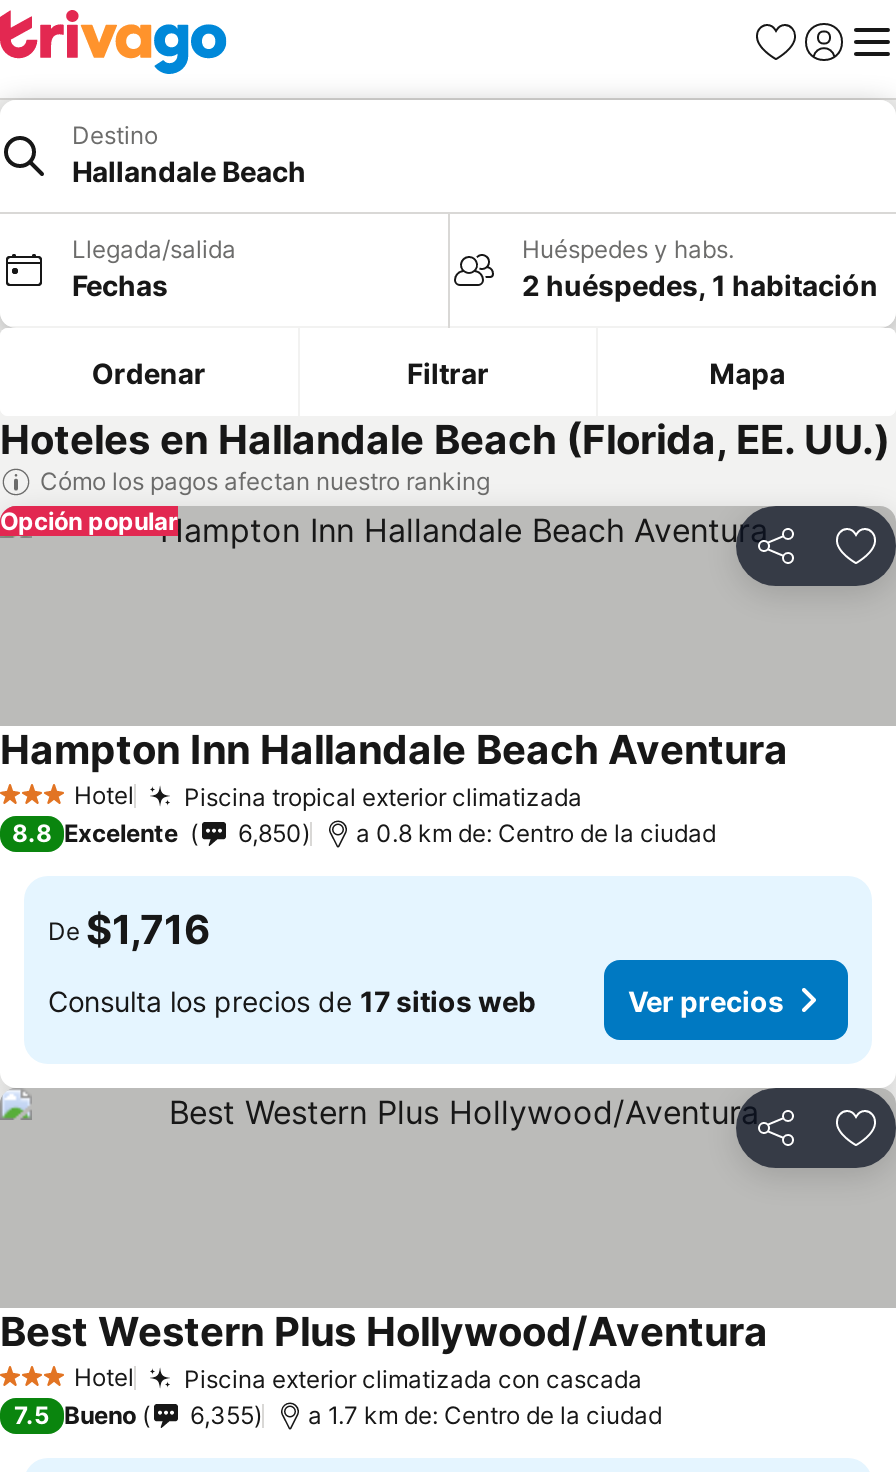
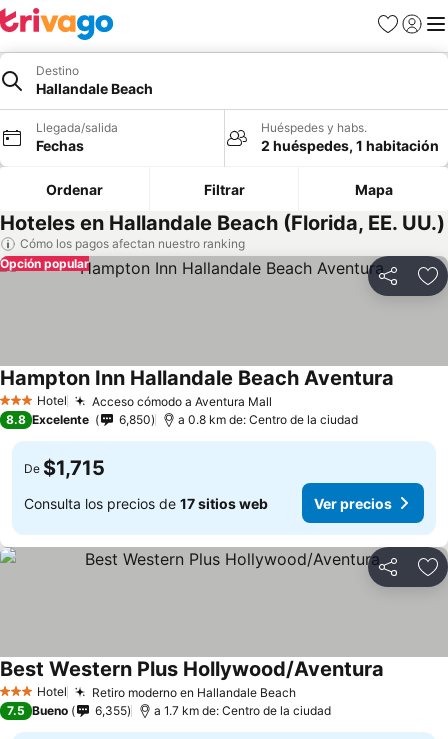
[184,781,582,811] Piscina tropical exterior climatizada -> [92,393,272,408] Acceso cómodo a Aventura Mall
[48,906,210,954] De $1,716 -> [24,456,105,480] De $1,715
[184,1363,642,1393] Piscina exterior climatizada con cascada -> [92,684,296,699] Retiro moderno en Hallandale Beach

